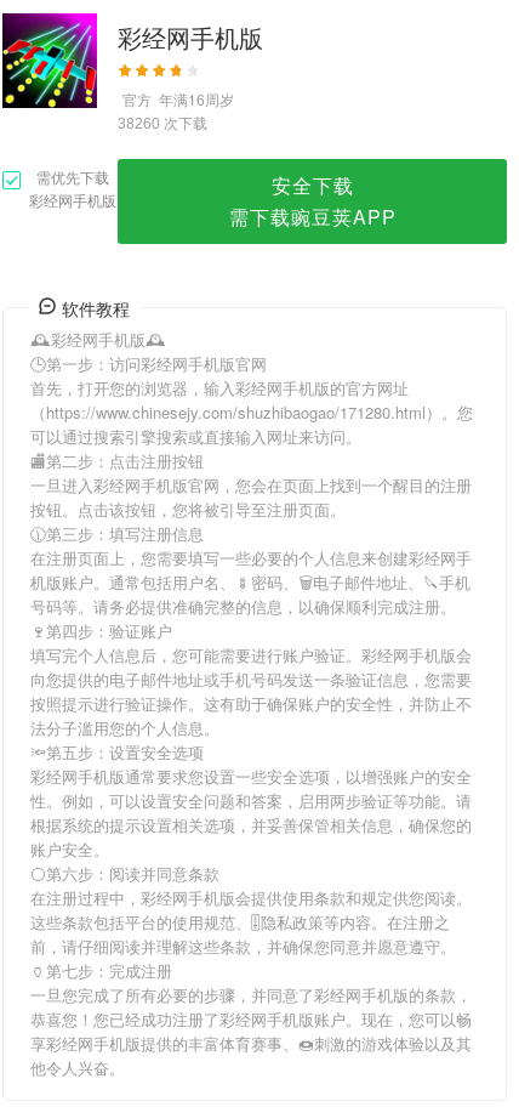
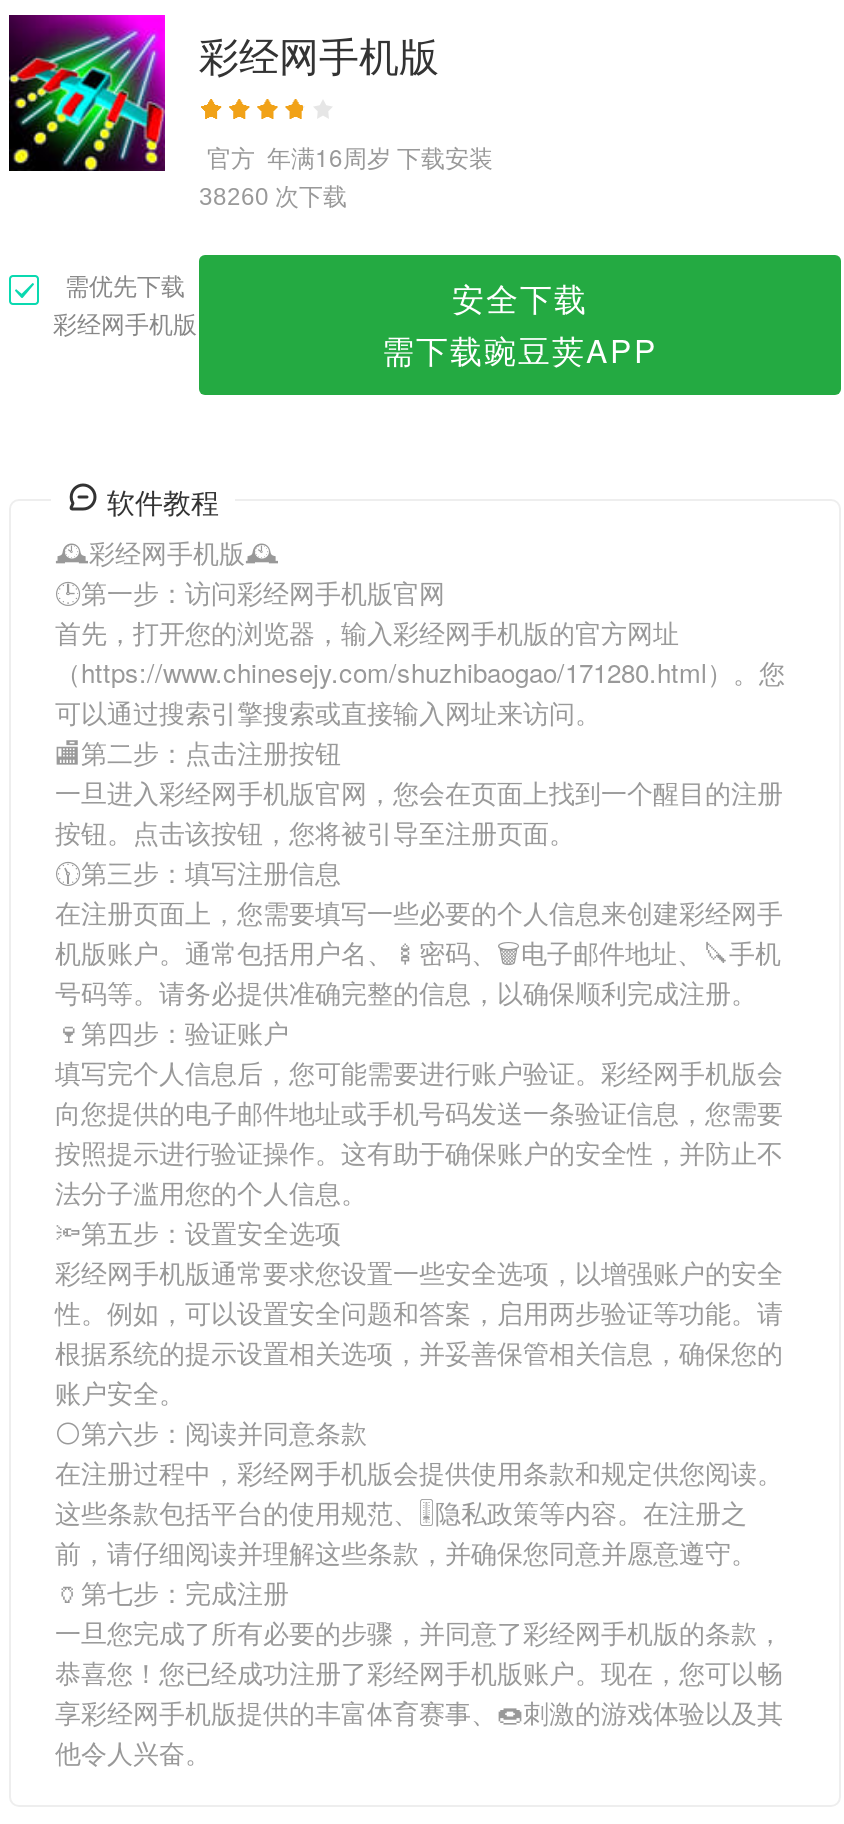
[122,89,234,109] 官方年满16周岁 -> [207,139,493,173] 官方年满16周岁 下载安装

